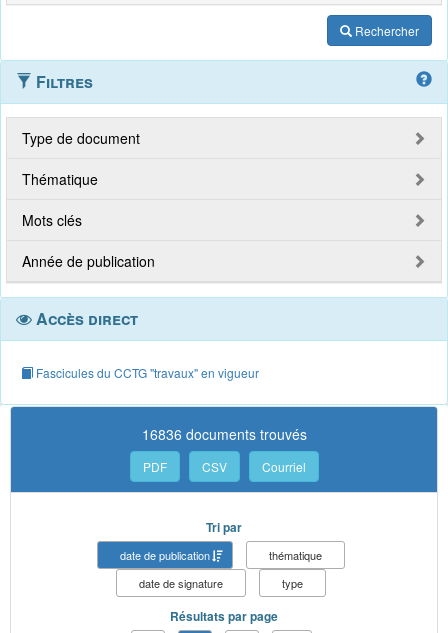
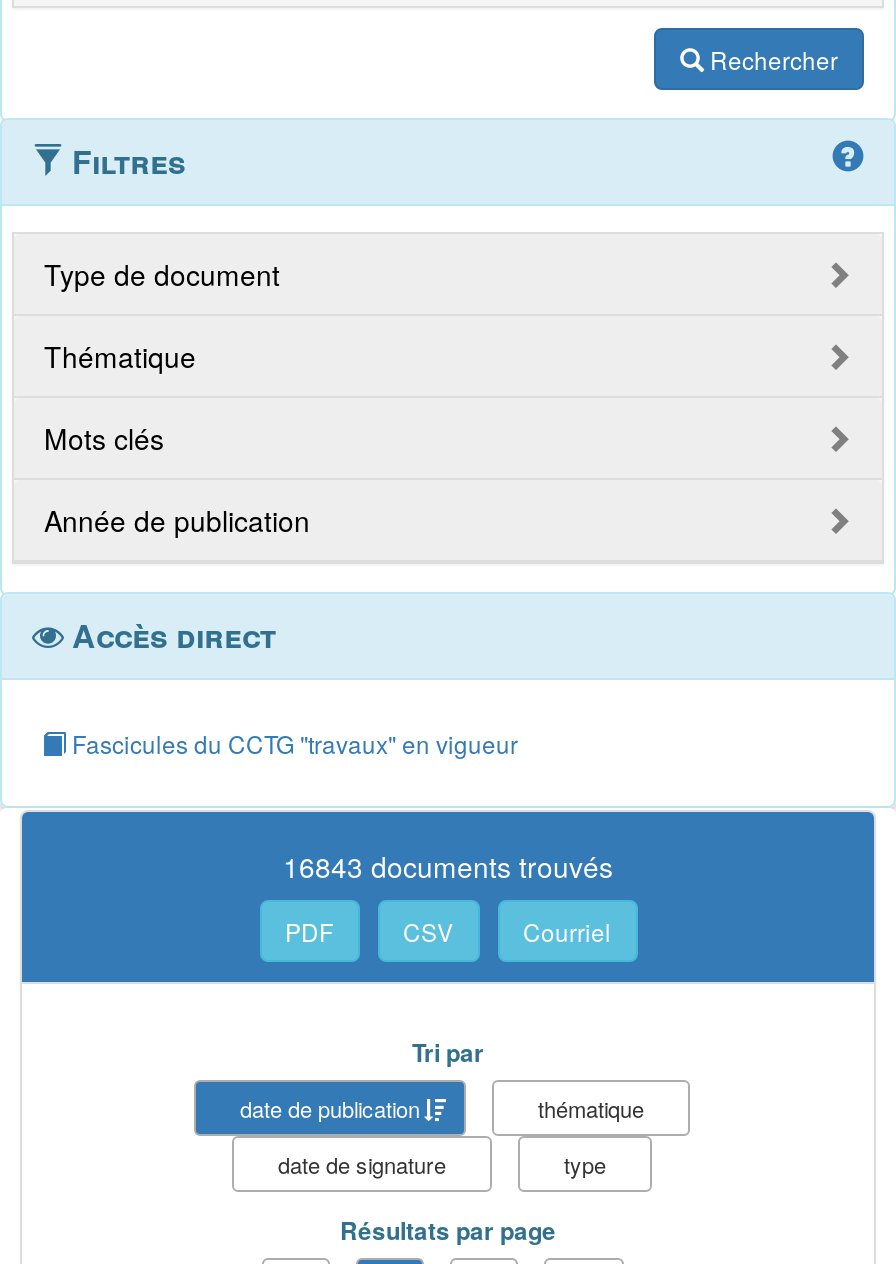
[141,424,306,444] 16836 documents trouvés -> [283,846,613,886] 16843 documents trouvés

